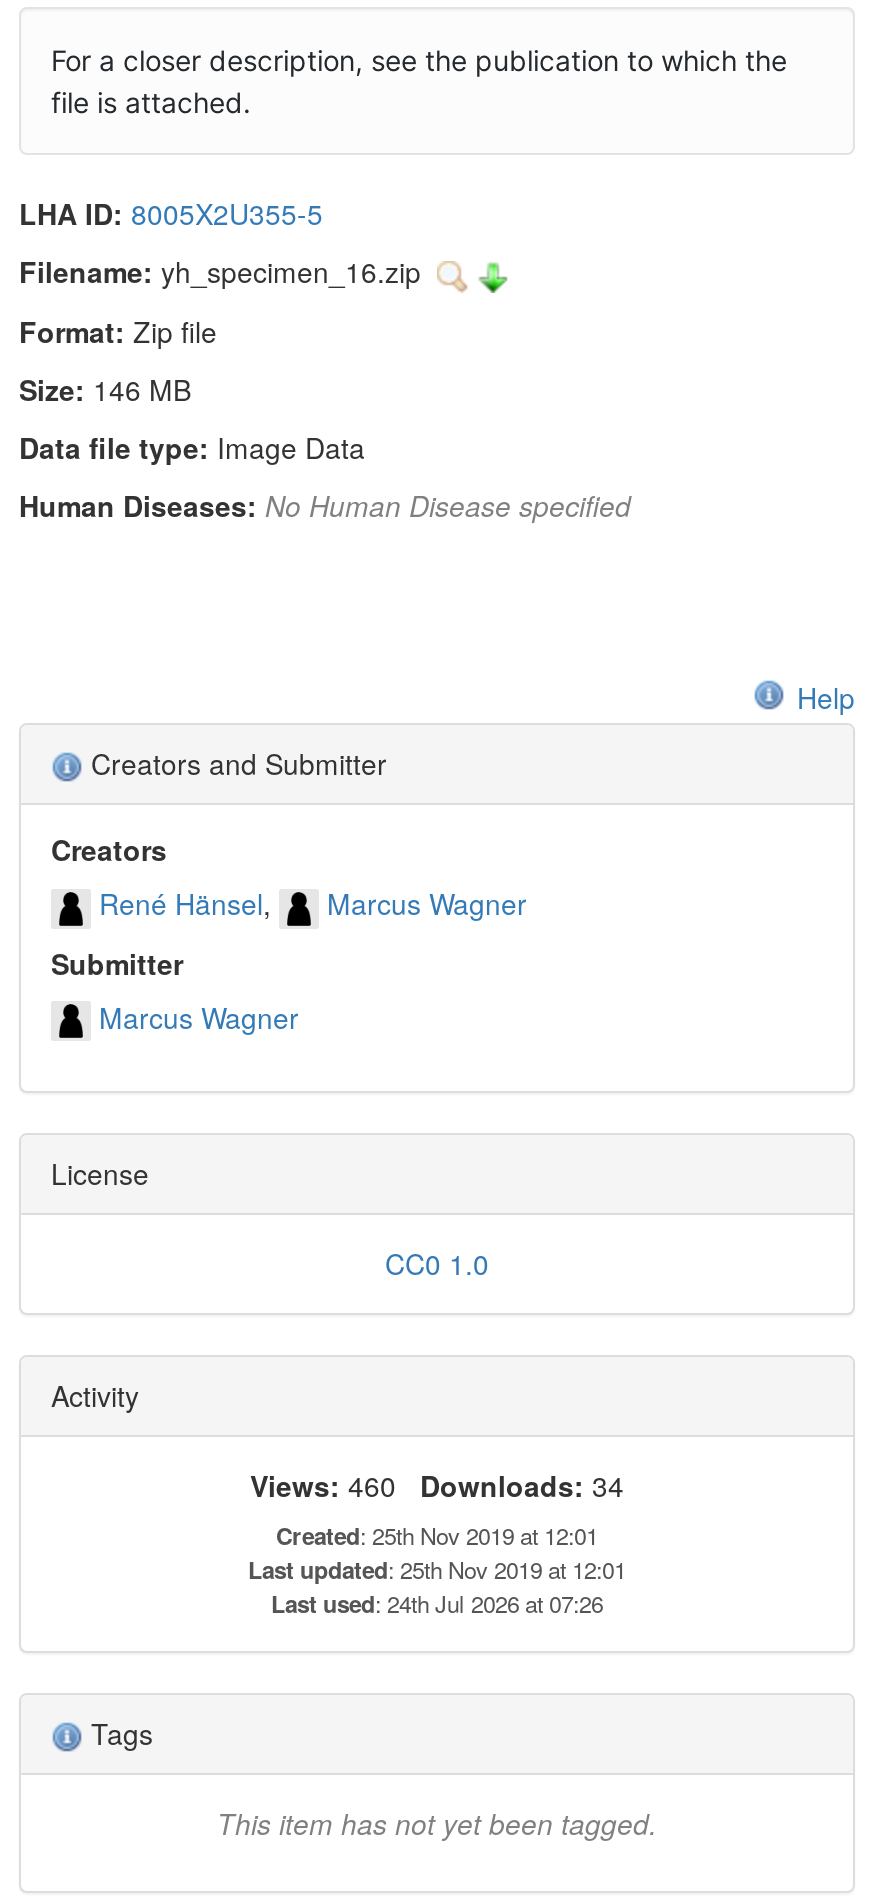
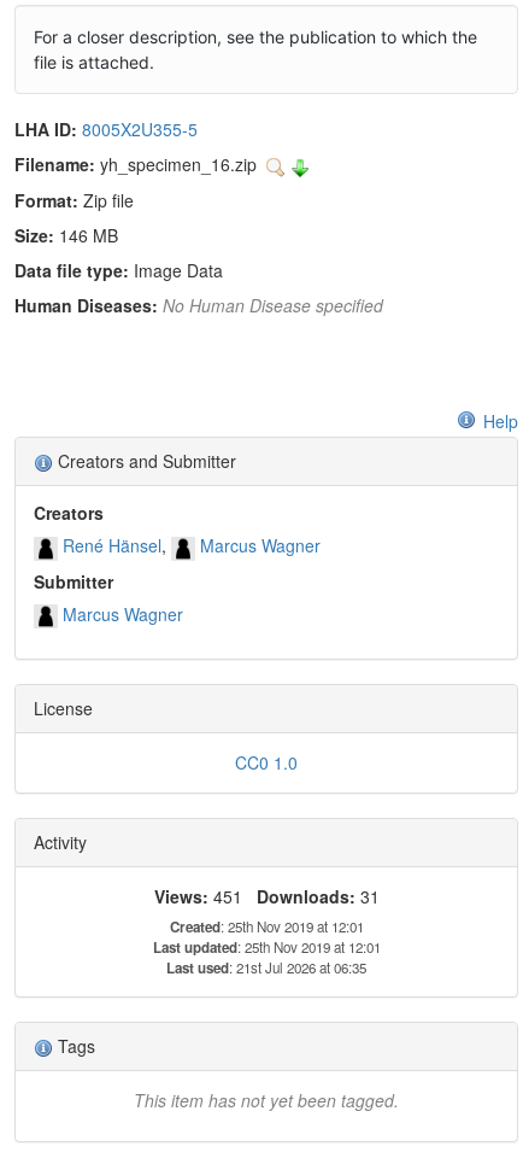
[250,1465,624,1505] Views: 460 Downloads: 34 -> [154,884,379,908] Views: 451 Downloads: 31
[271,1587,603,1621] Last used: 24th Jul 2026 at 07:26 -> [166,958,366,978] Last used: 21st Jul 2026 at 06:35

